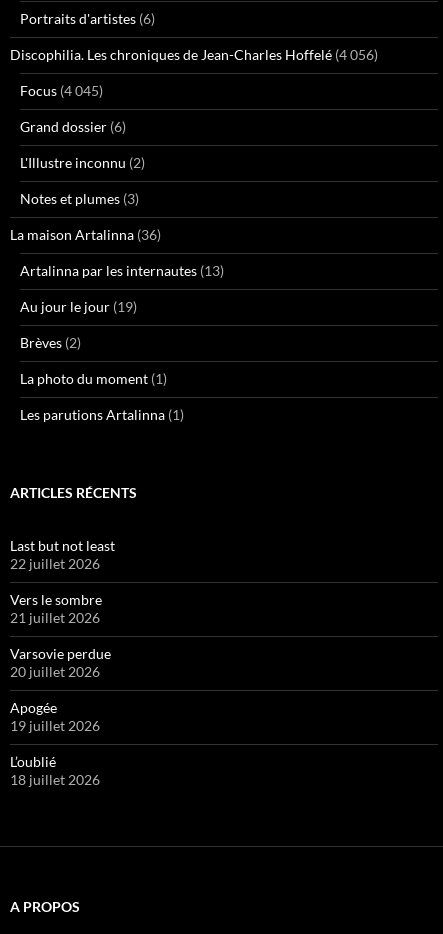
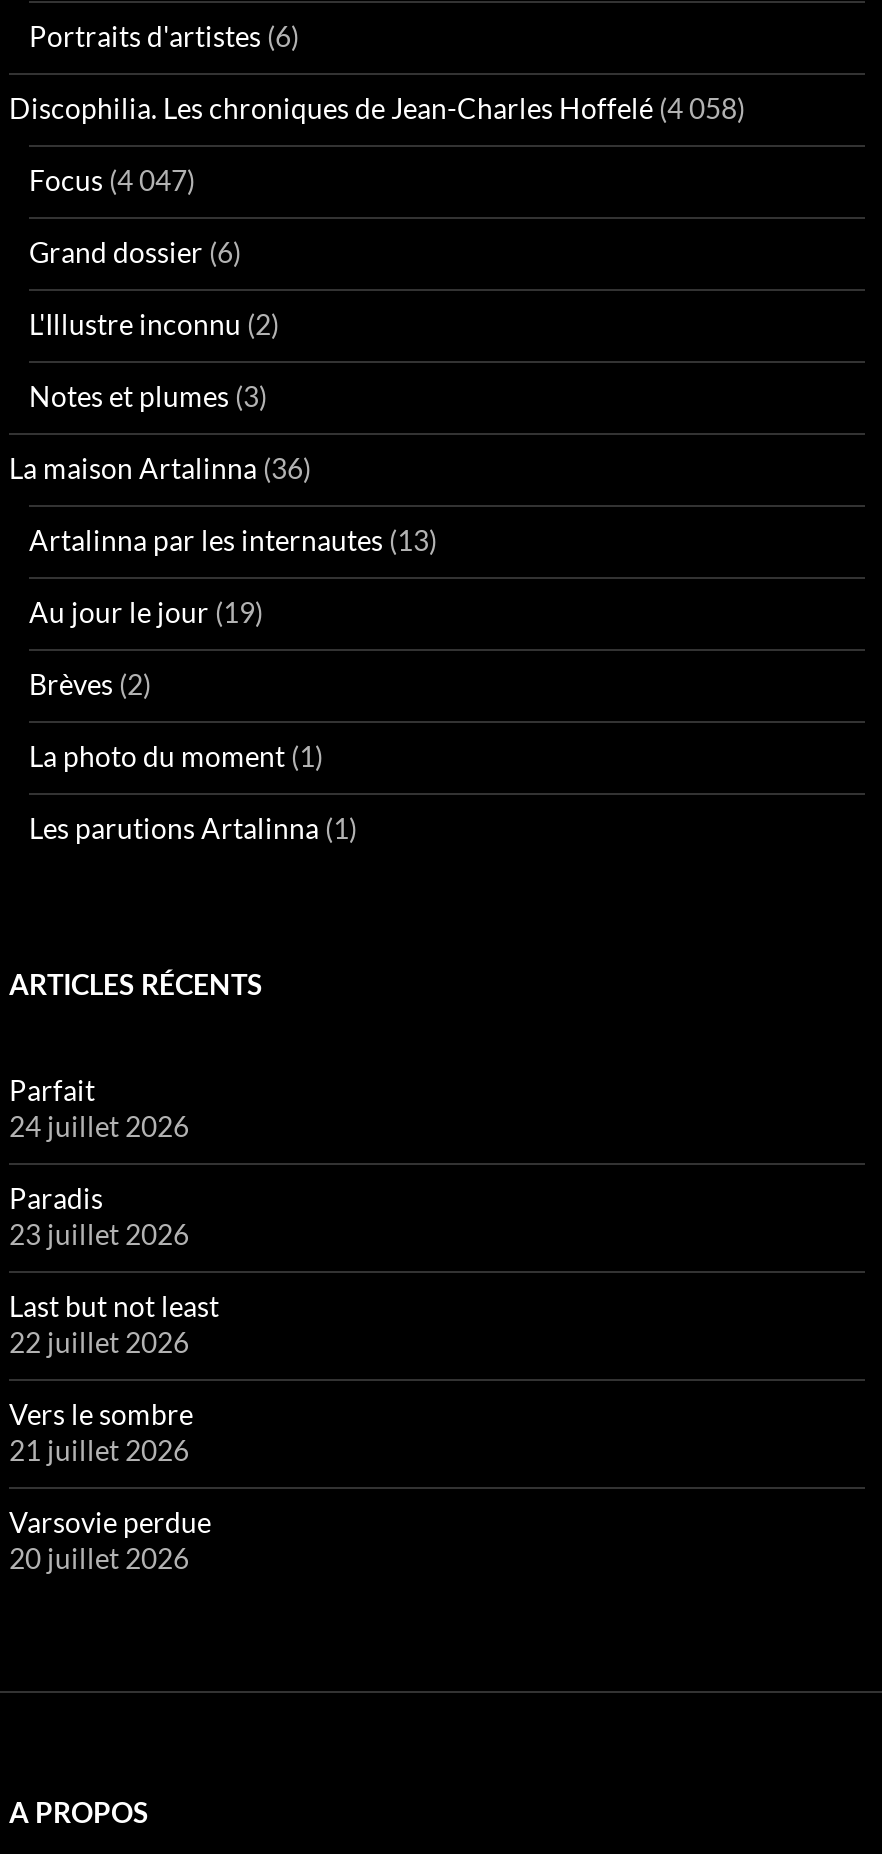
[10,46,378,63] Discophilia. Les chroniques de Jean-Charles Hoffelé (4 056) -> [9,92,745,126] Discophilia. Les chroniques de Jean-Charles Hoffelé (4 058)
[20,82,103,99] Focus (4 045) -> [29,164,195,198] Focus (4 047)
none -> [9,1074,189,1252] Parfait | 24 juillet 2026 | Paradis | 23 juillet 2026
moved [10,537,115,680] -> [9,1290,219,1576]: Last but not least | 22 juillet 2026 | Vers le sombre | 21 juillet 2026 | Varsovie perdue | 20 juillet 2026
[10,699,100,788] Apogée | 19 juillet 2026 | L’oublié | 18 juillet 2026 -> none

